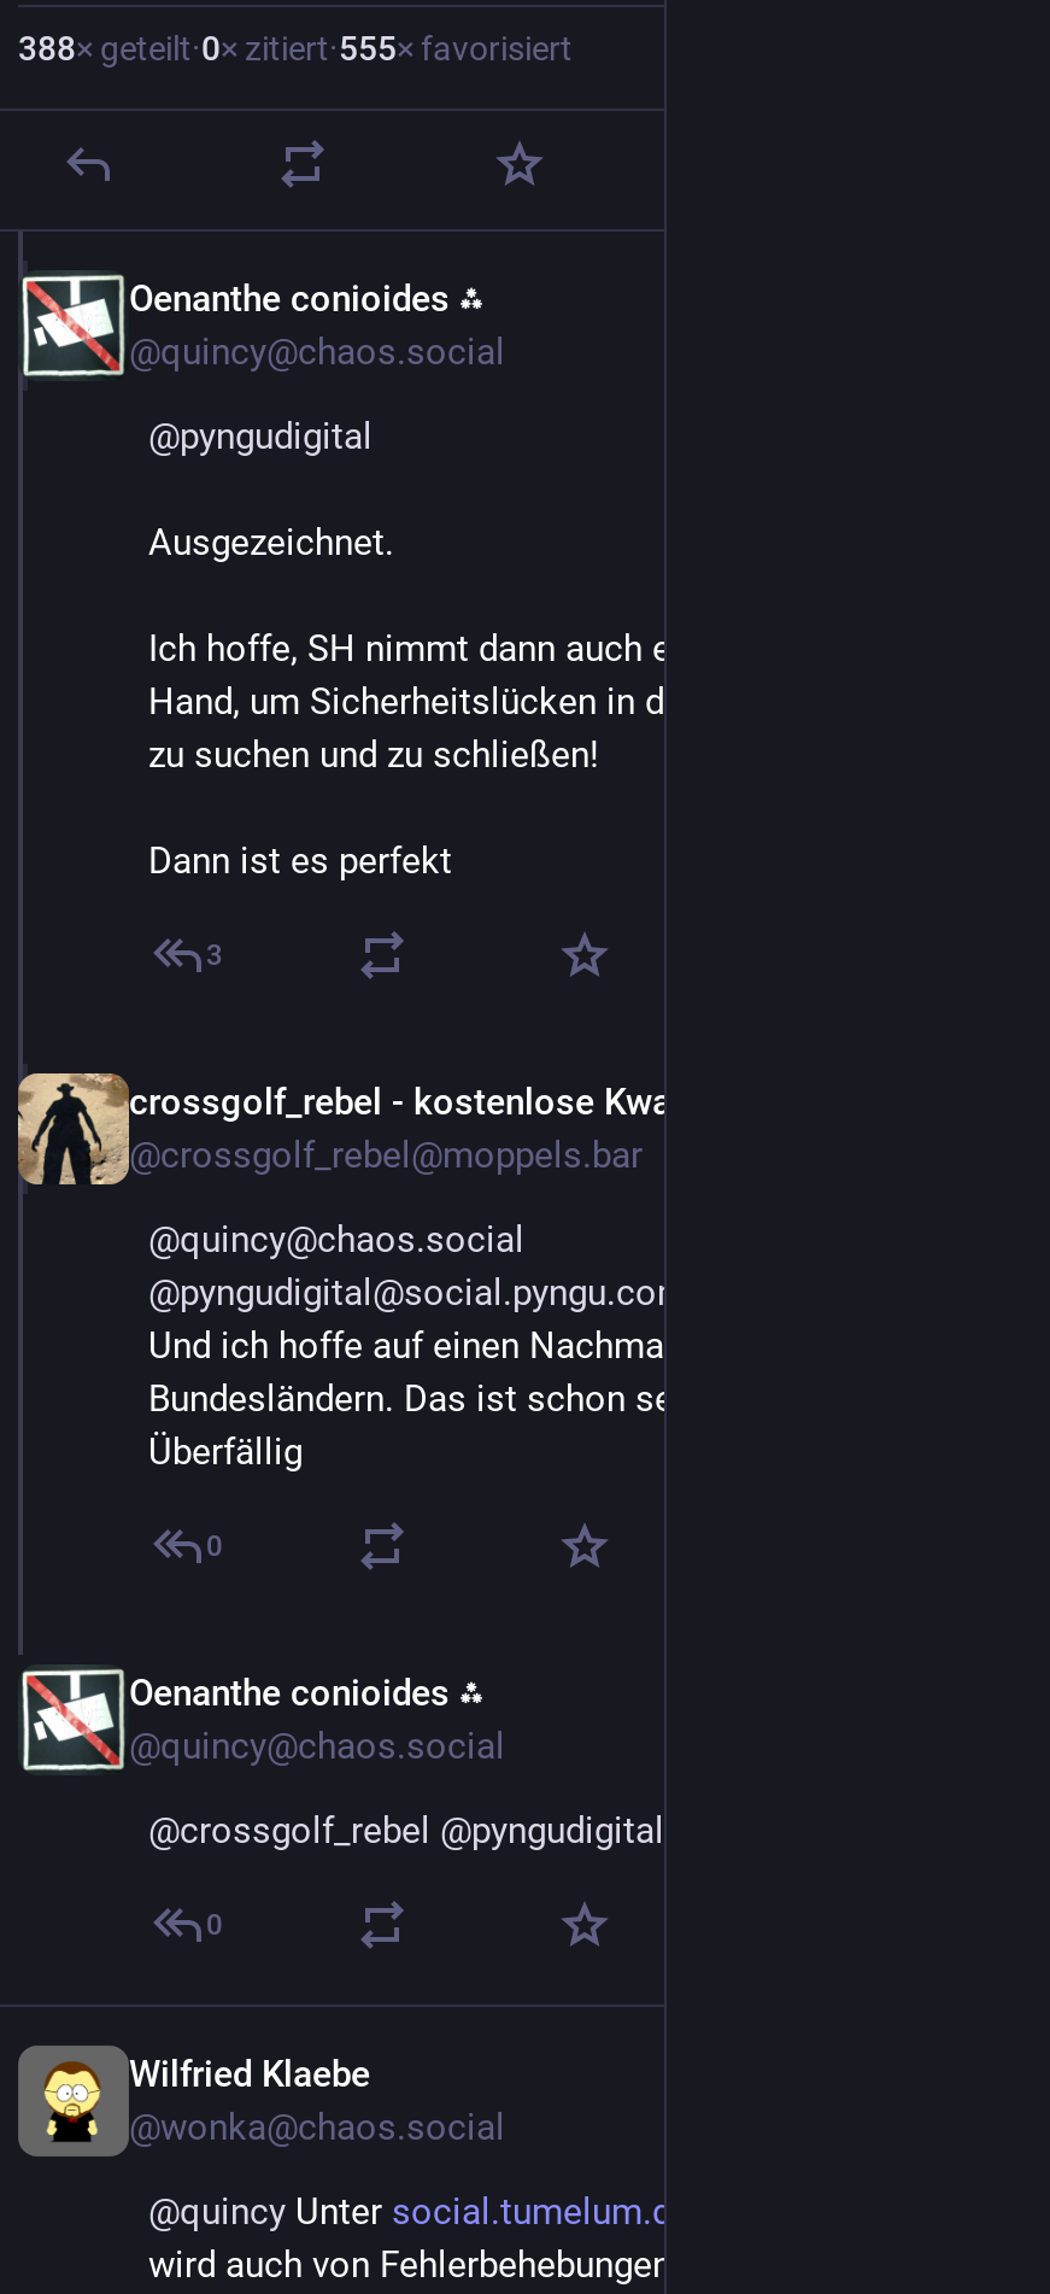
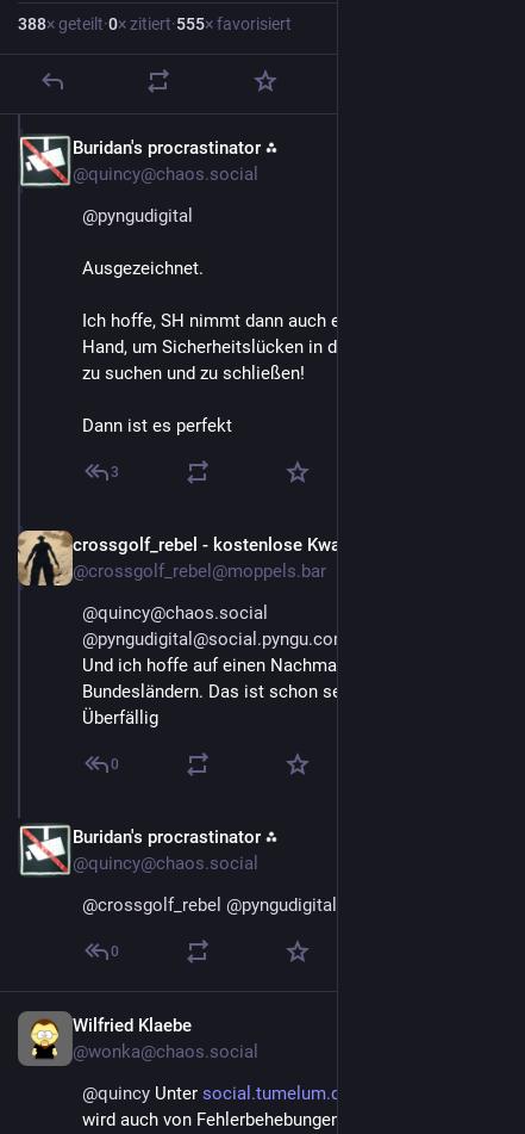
[129,277,483,321] Oenanthe conioides ⁂ -> [73,137,277,159] Buridan's procrastinator ⁂
[129,1672,483,1715] Oenanthe conioides ⁂ -> [73,826,277,848] Buridan's procrastinator ⁂

